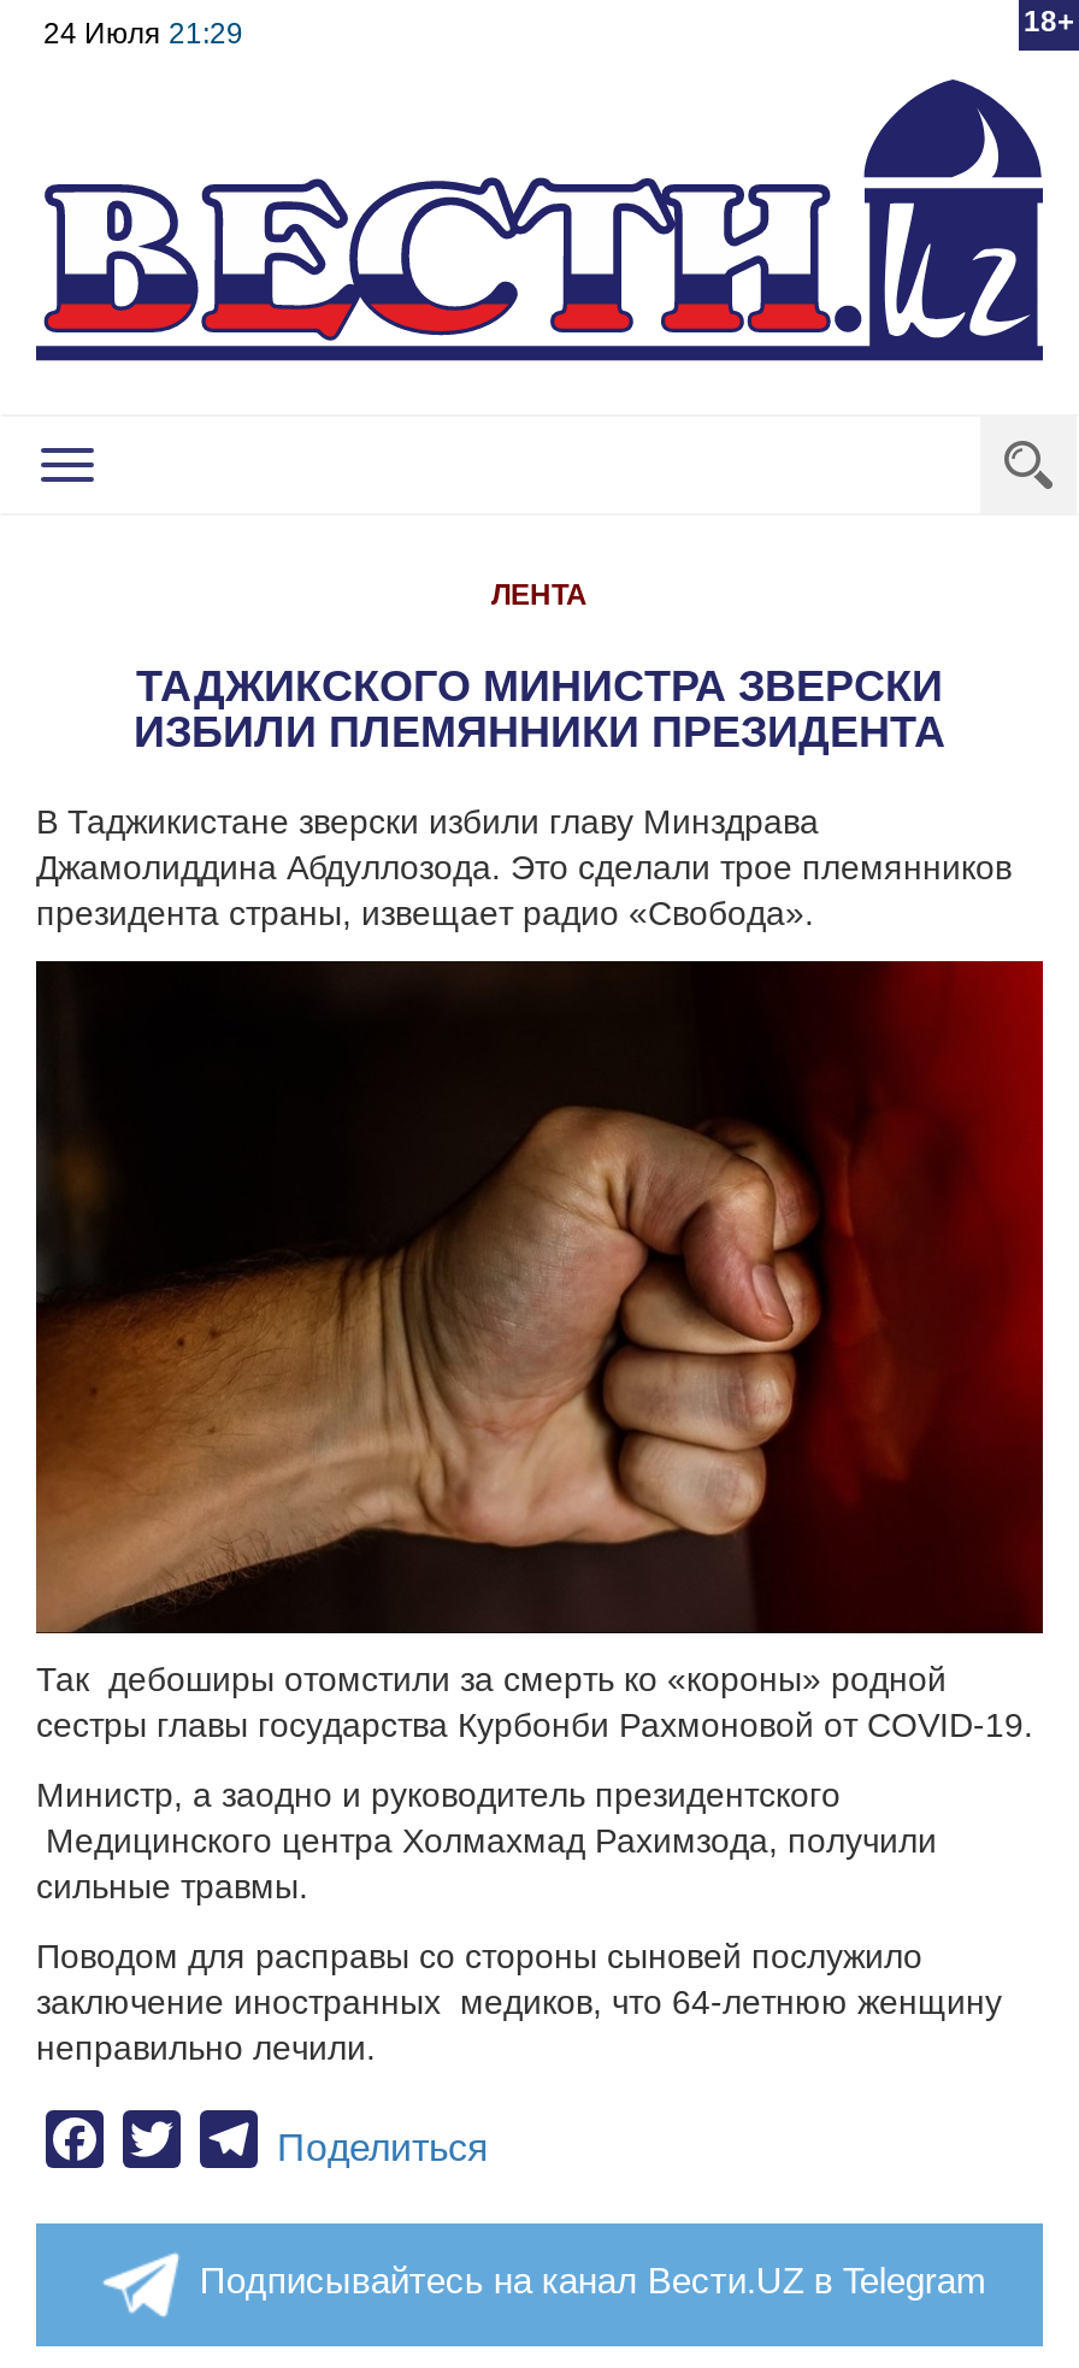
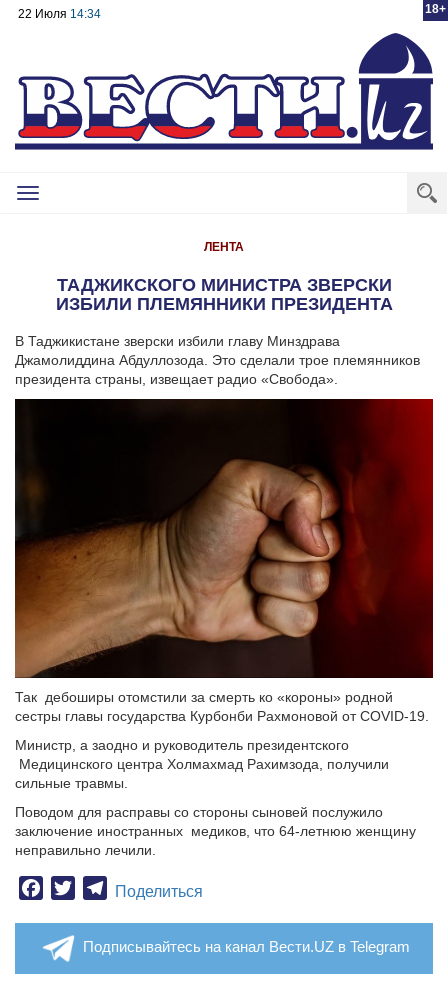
[43,17,243,51] 24 Июля 21:29 -> [18,7,101,21] 22 Июля 14:34

